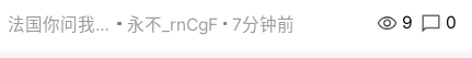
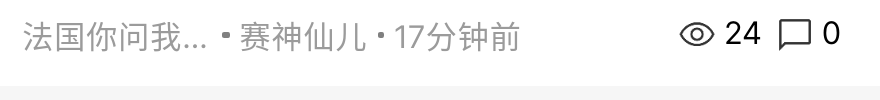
[127,12,413,35] 永不_rnCgF | 7分钟前 | 9 -> [240,15,762,57] 赛神仙儿 | 17分钟前 | 24

